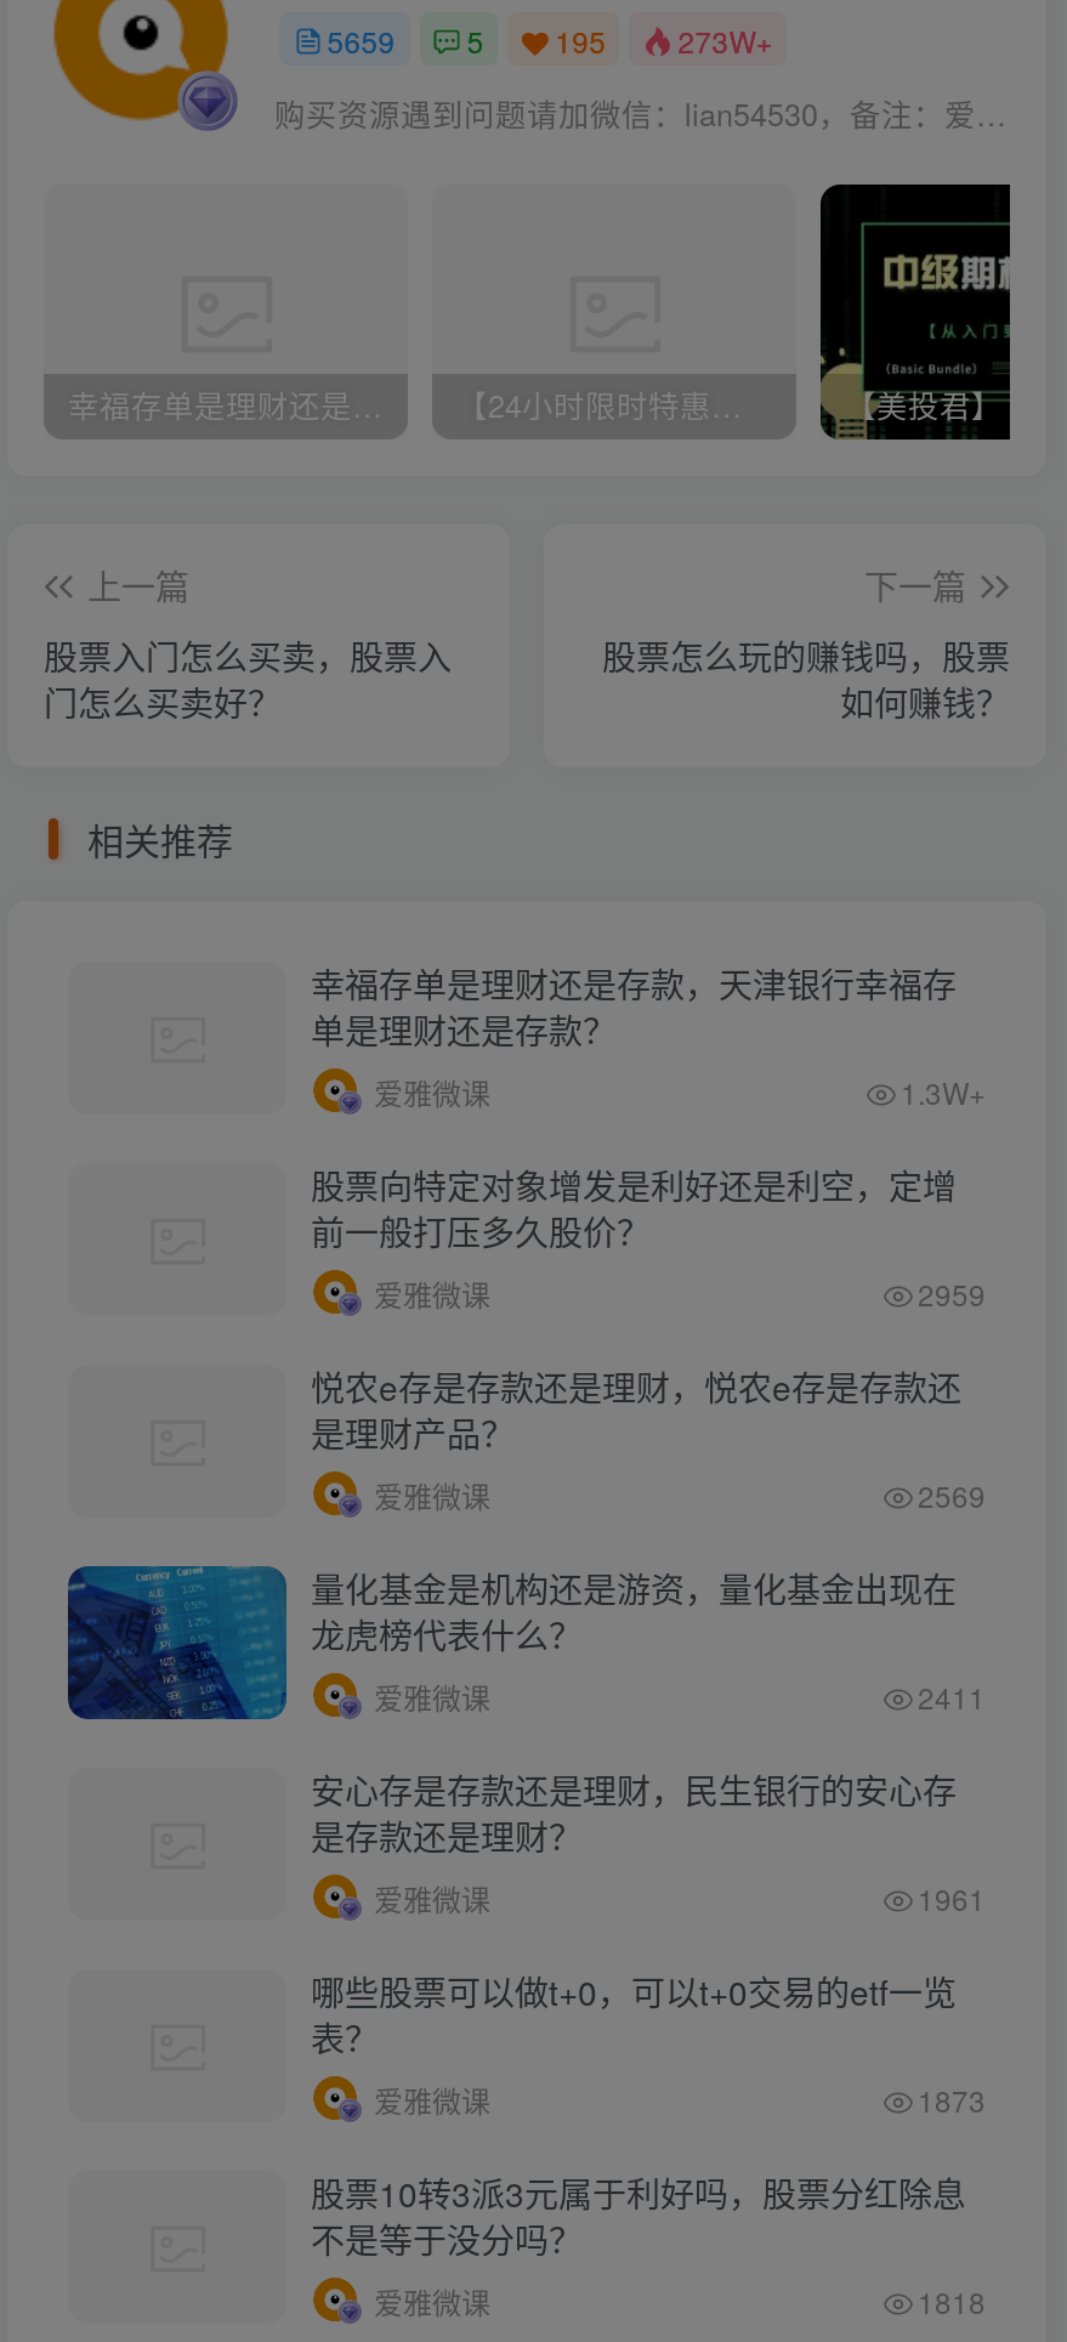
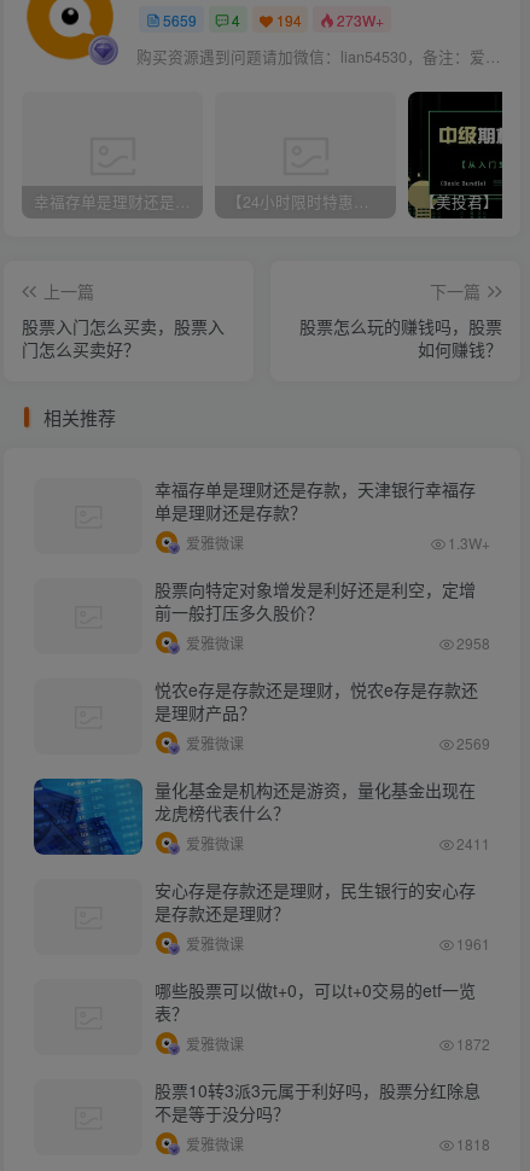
[467,18,484,60] 5 -> [232,9,241,30] 4
[555,18,606,60] 195 -> [276,9,301,30] 194
[918,1272,986,1313] 2959 -> [456,632,490,653] 2958
[918,2078,986,2120] 1873 -> [456,1033,490,1054] 1872

